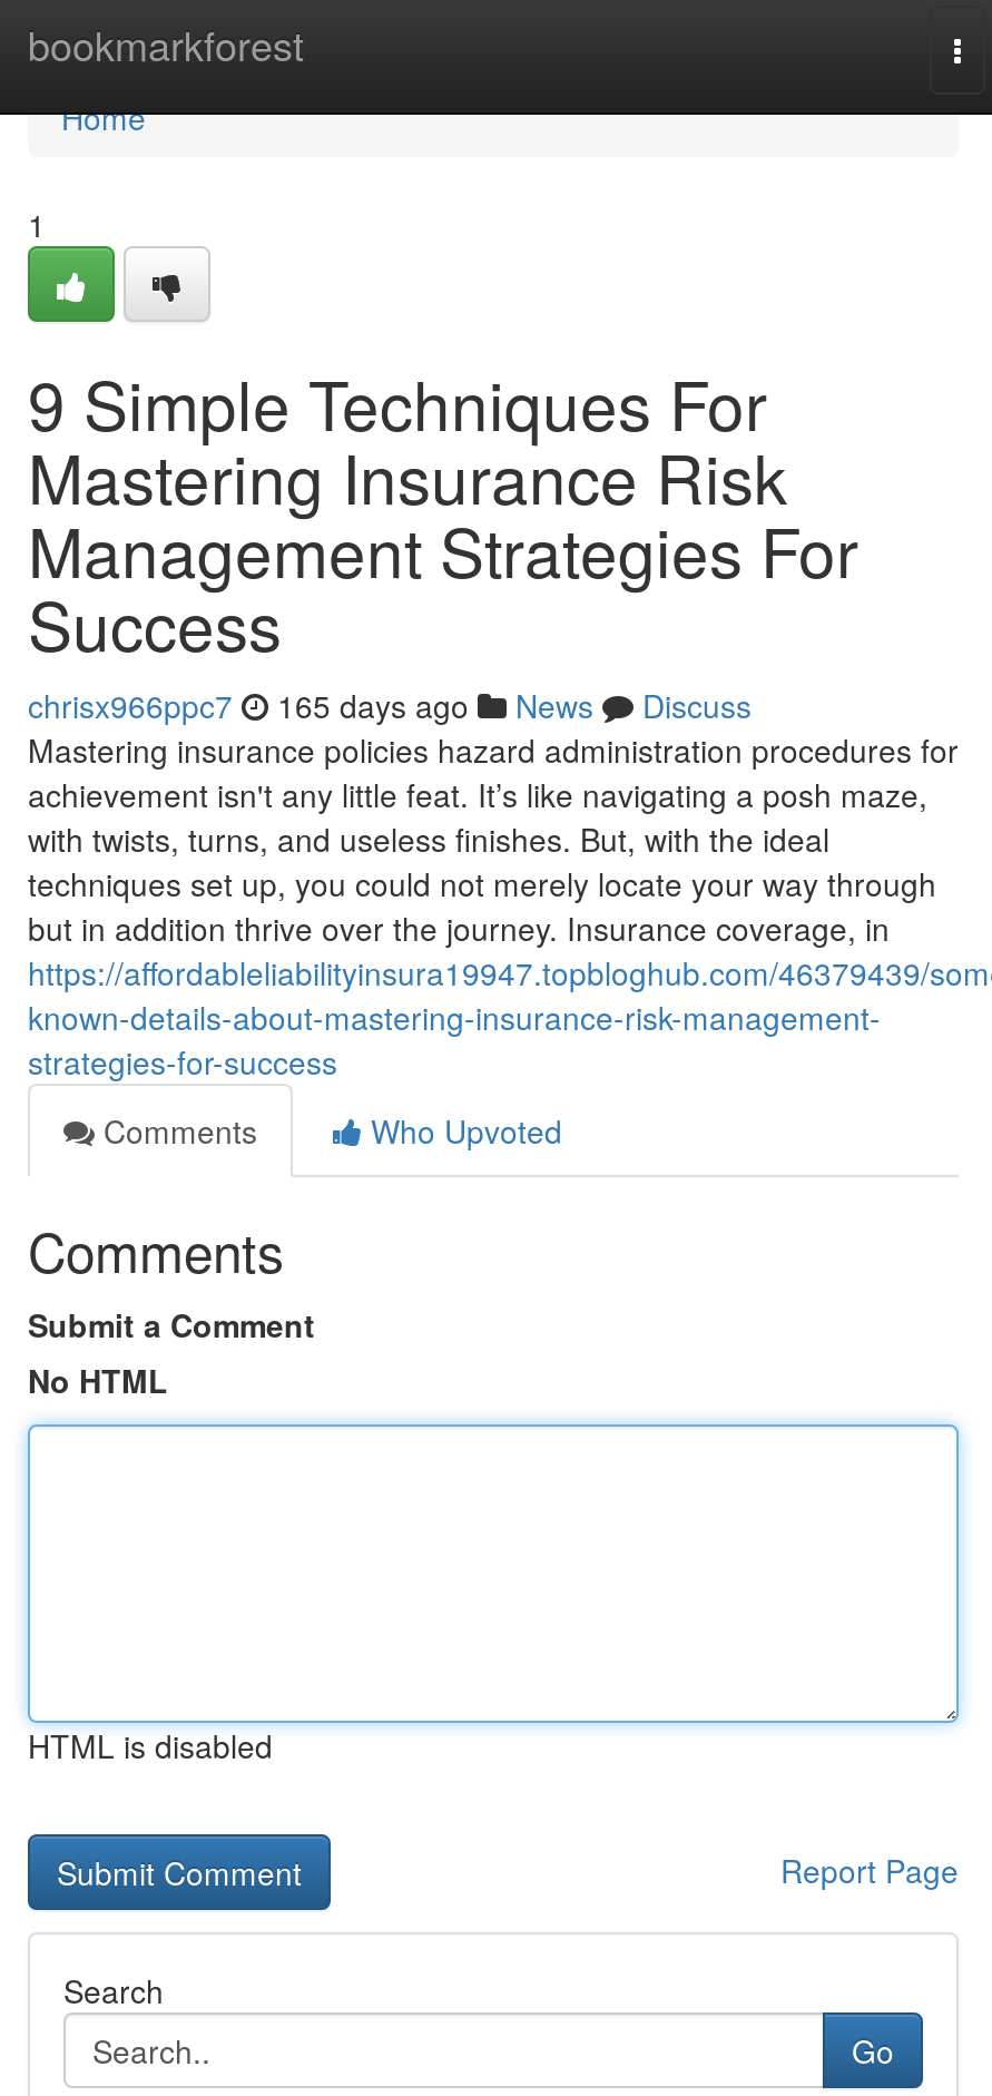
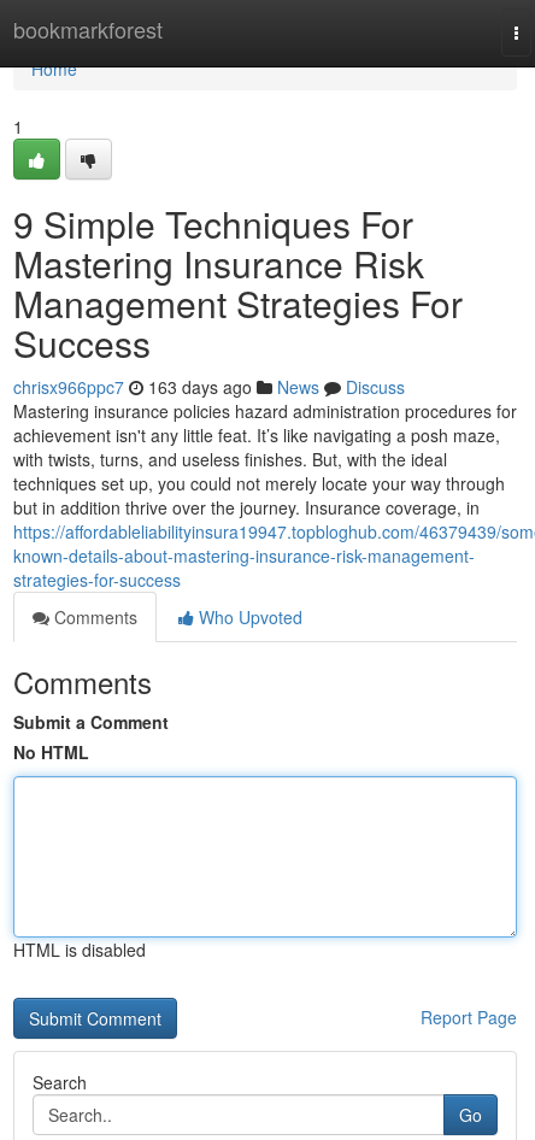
[28,683,752,727] chrisx966ppc7 165 days ago News Discuss -> [13,375,405,399] chrisx966ppc7 163 days ago News Discuss

